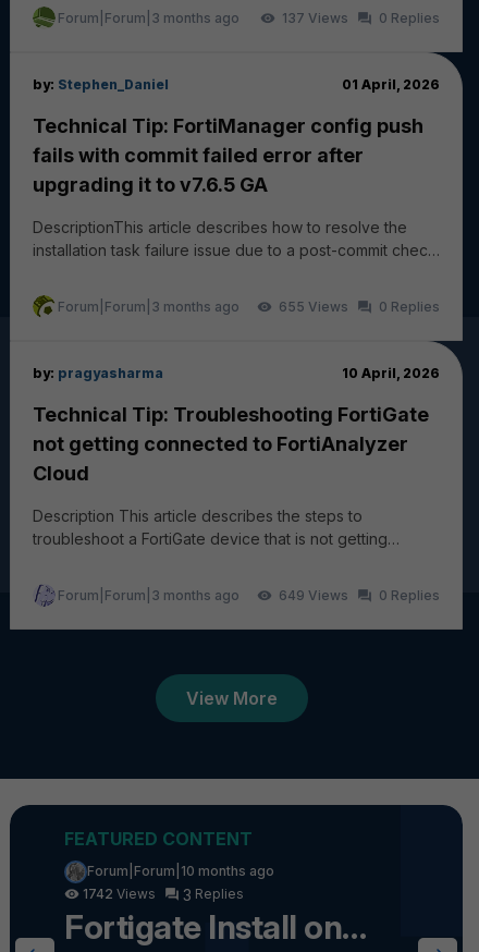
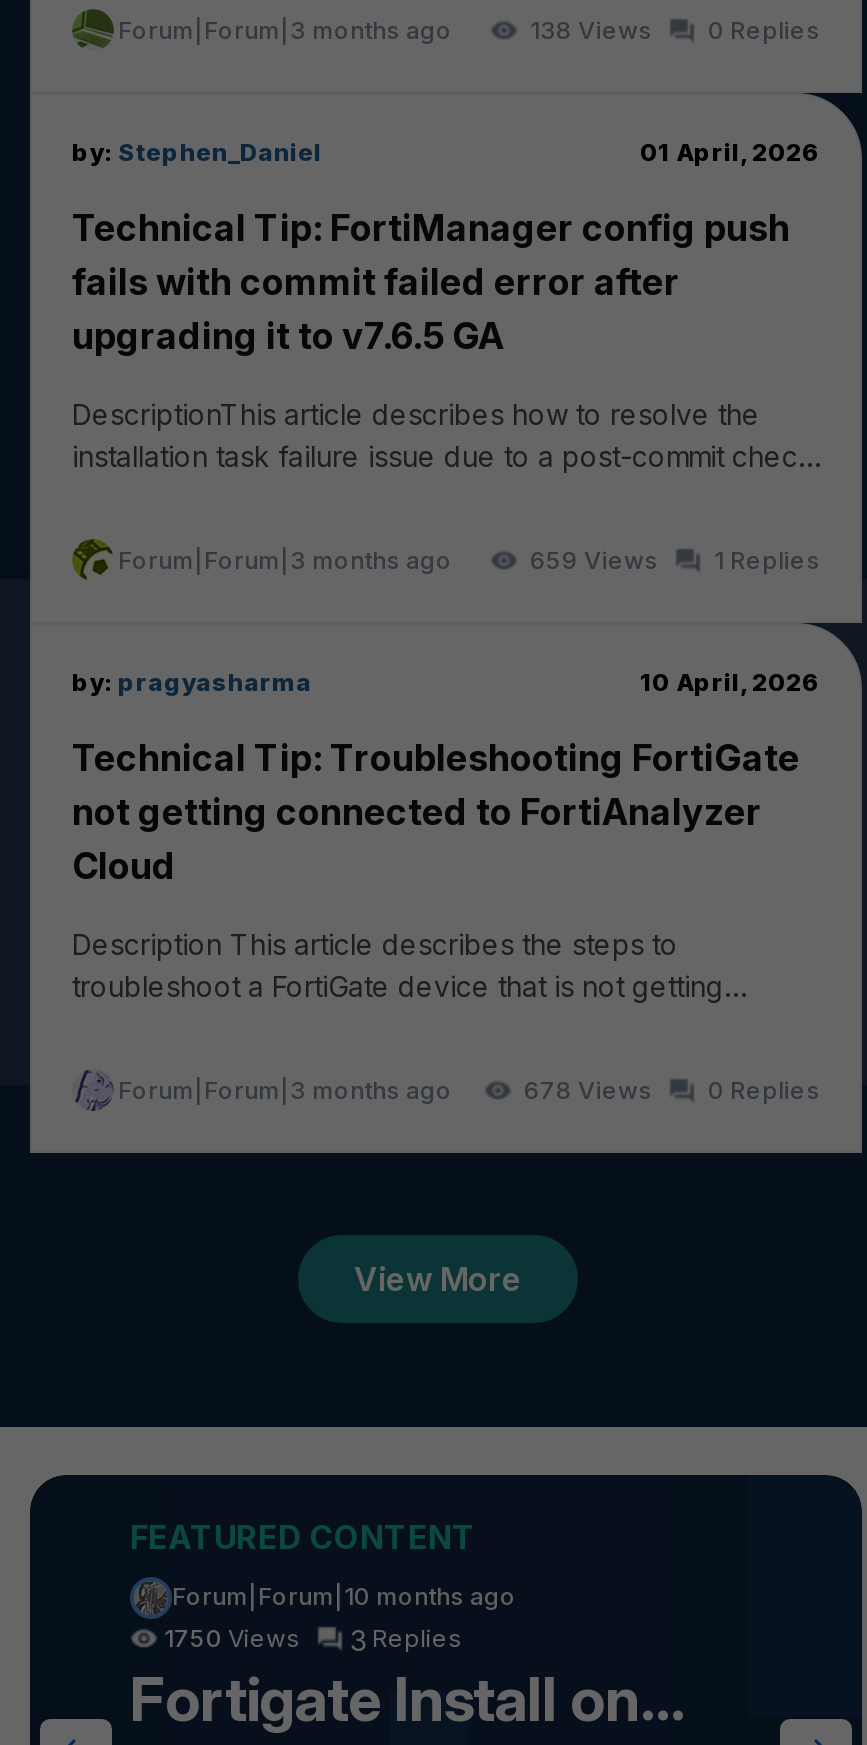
[282,10,305,26] 137 -> [530,15,572,45] 138
[279,298,305,315] 655 -> [530,545,578,575] 659
[379,298,388,315] 0 -> [714,545,724,575] 1
[279,587,305,603] 649 -> [524,1075,572,1105] 678
[83,886,113,902] 1742 -> [164,1623,222,1653] 1750

